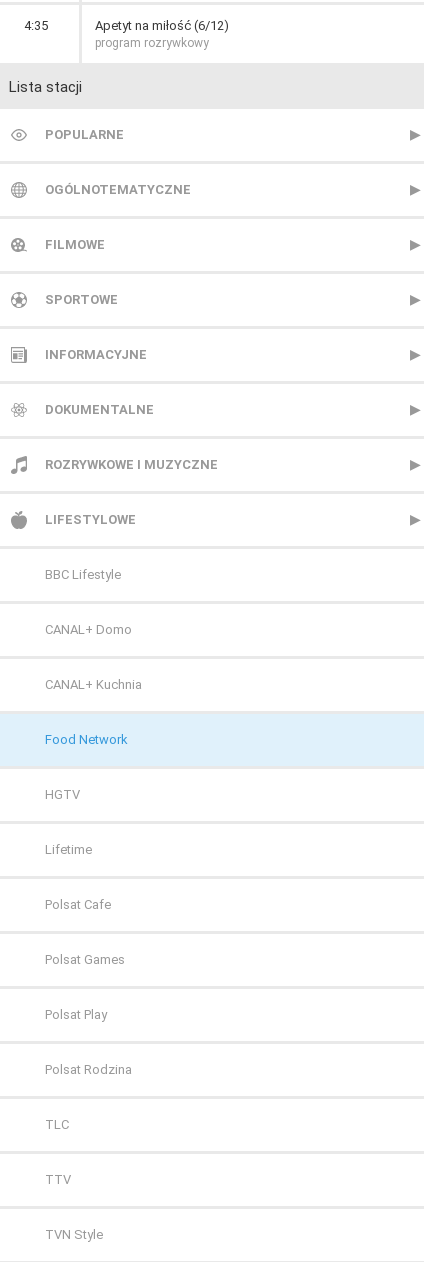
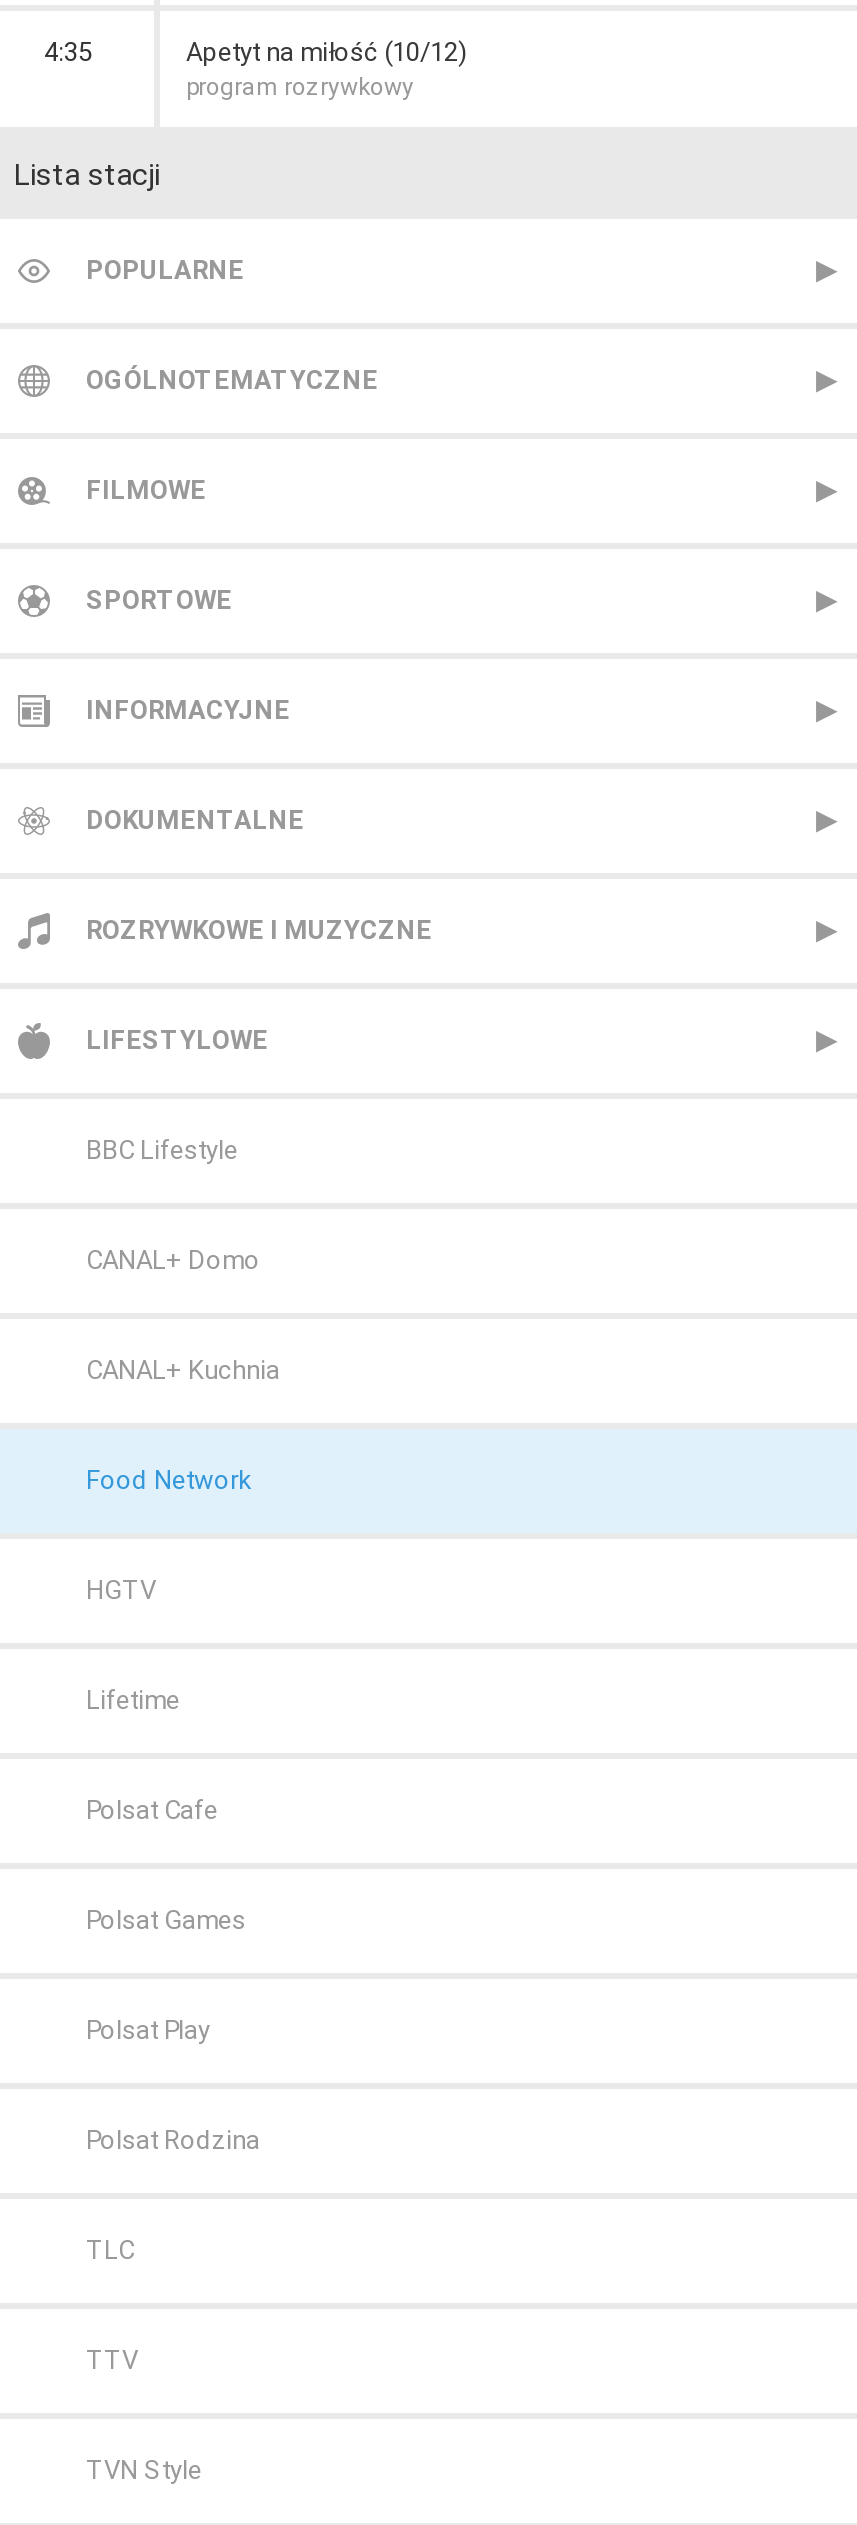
[95,18,229,33] Apetyt na miłość (6/12) -> [186,37,468,67] Apetyt na miłość (10/12)

